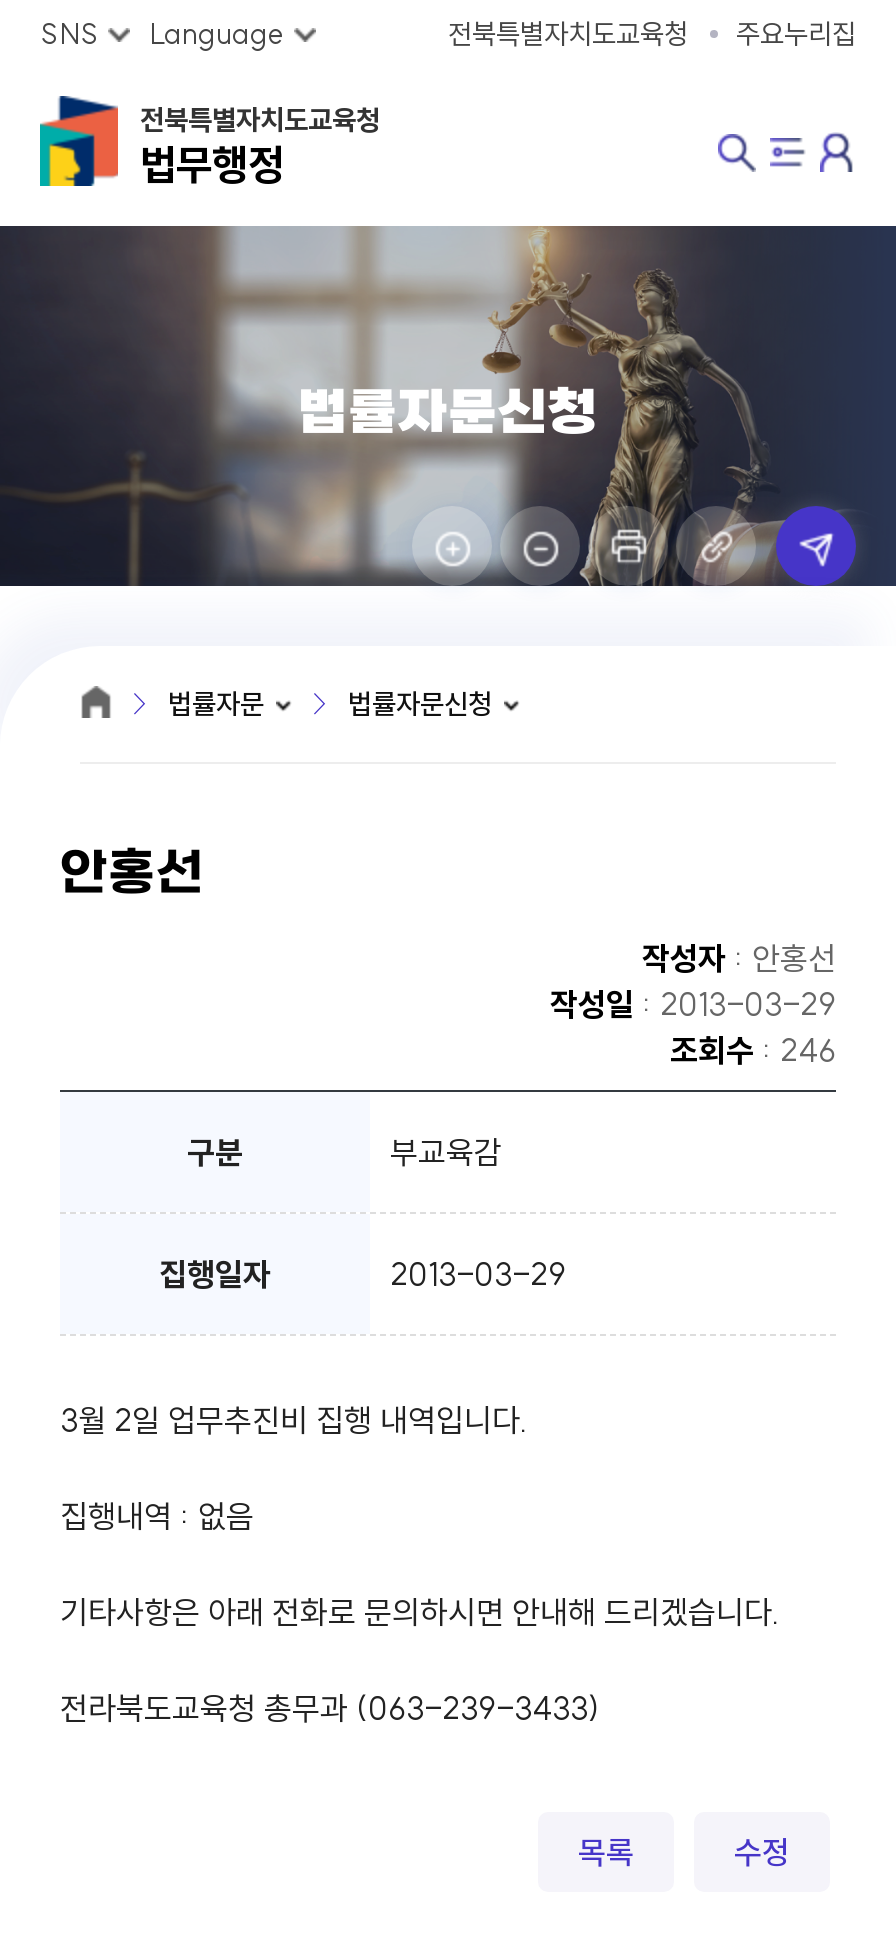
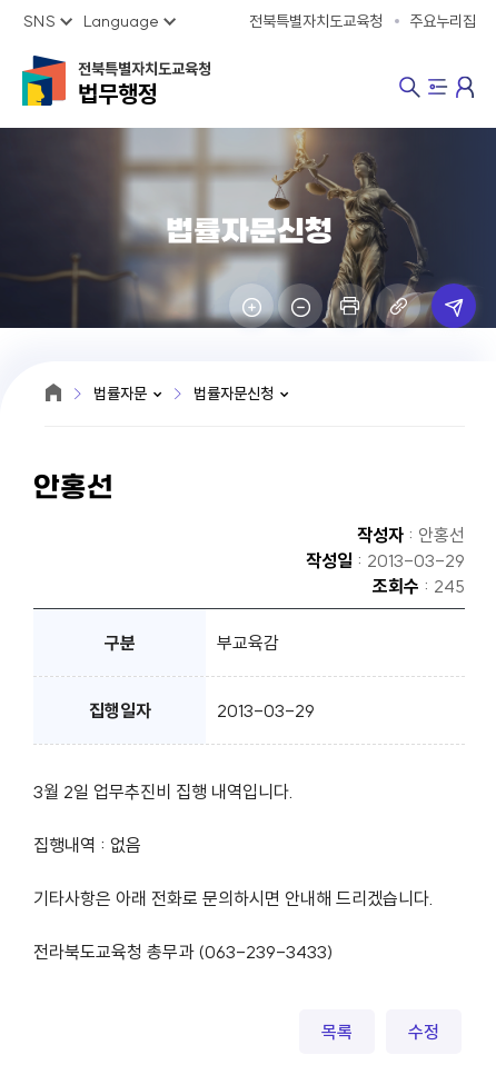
[670,1030,836,1070] 조회수: 246 -> [373,575,465,597] 조회수: 245

